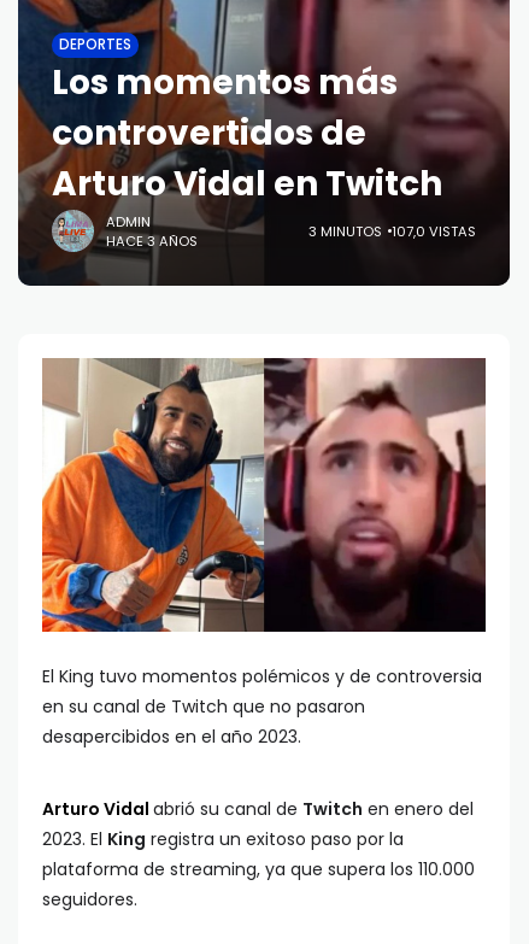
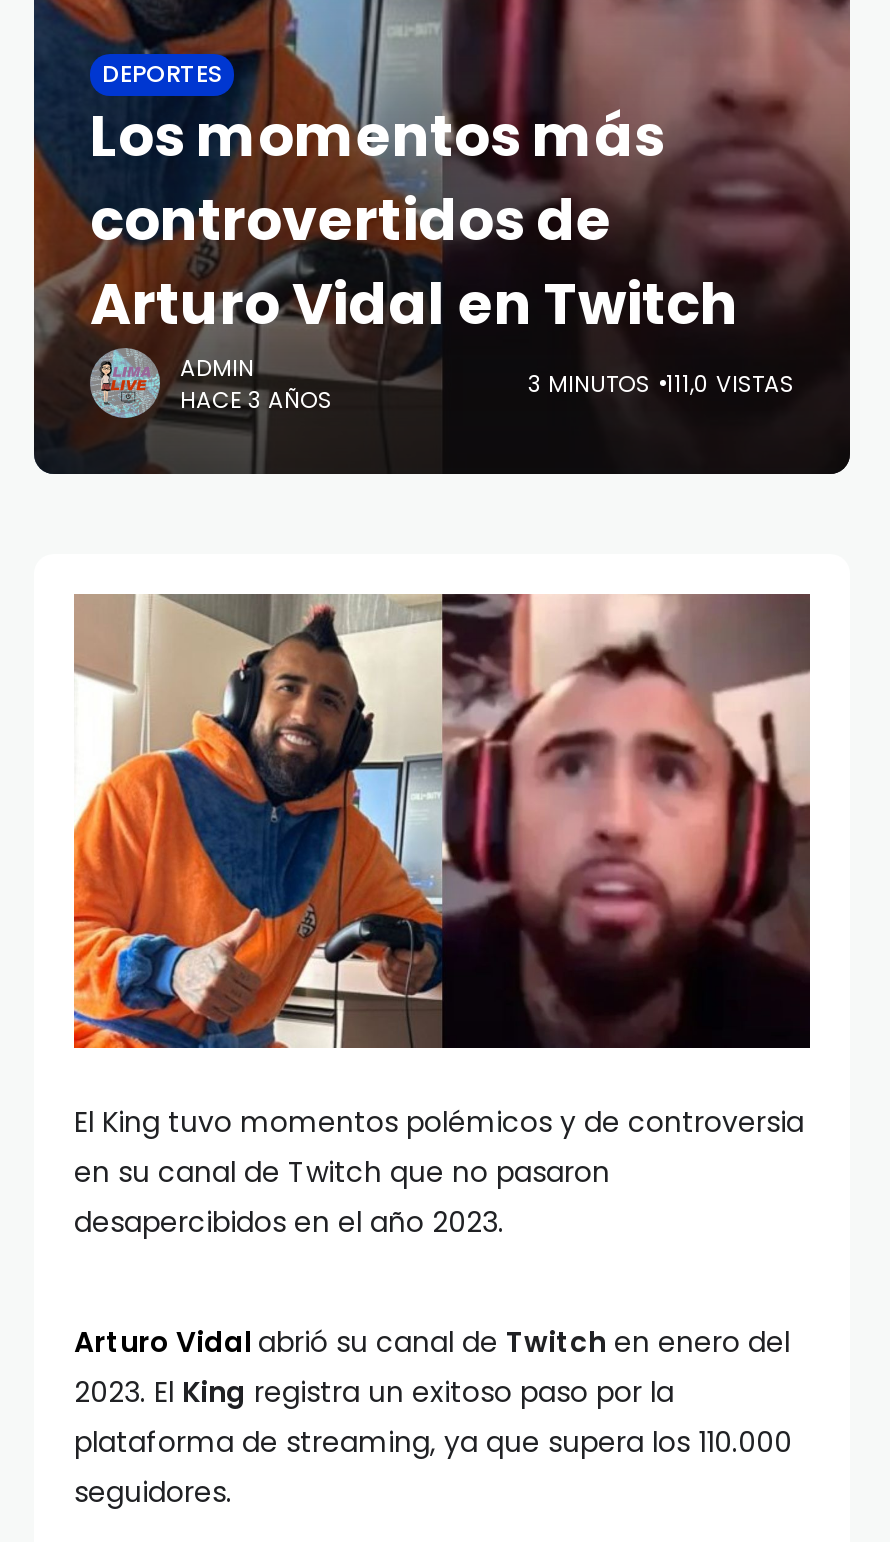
[308,221,476,241] 3 MINUTOS 107,0 VISTAS -> [528,367,794,399] 3 MINUTOS 111,0 VISTAS

